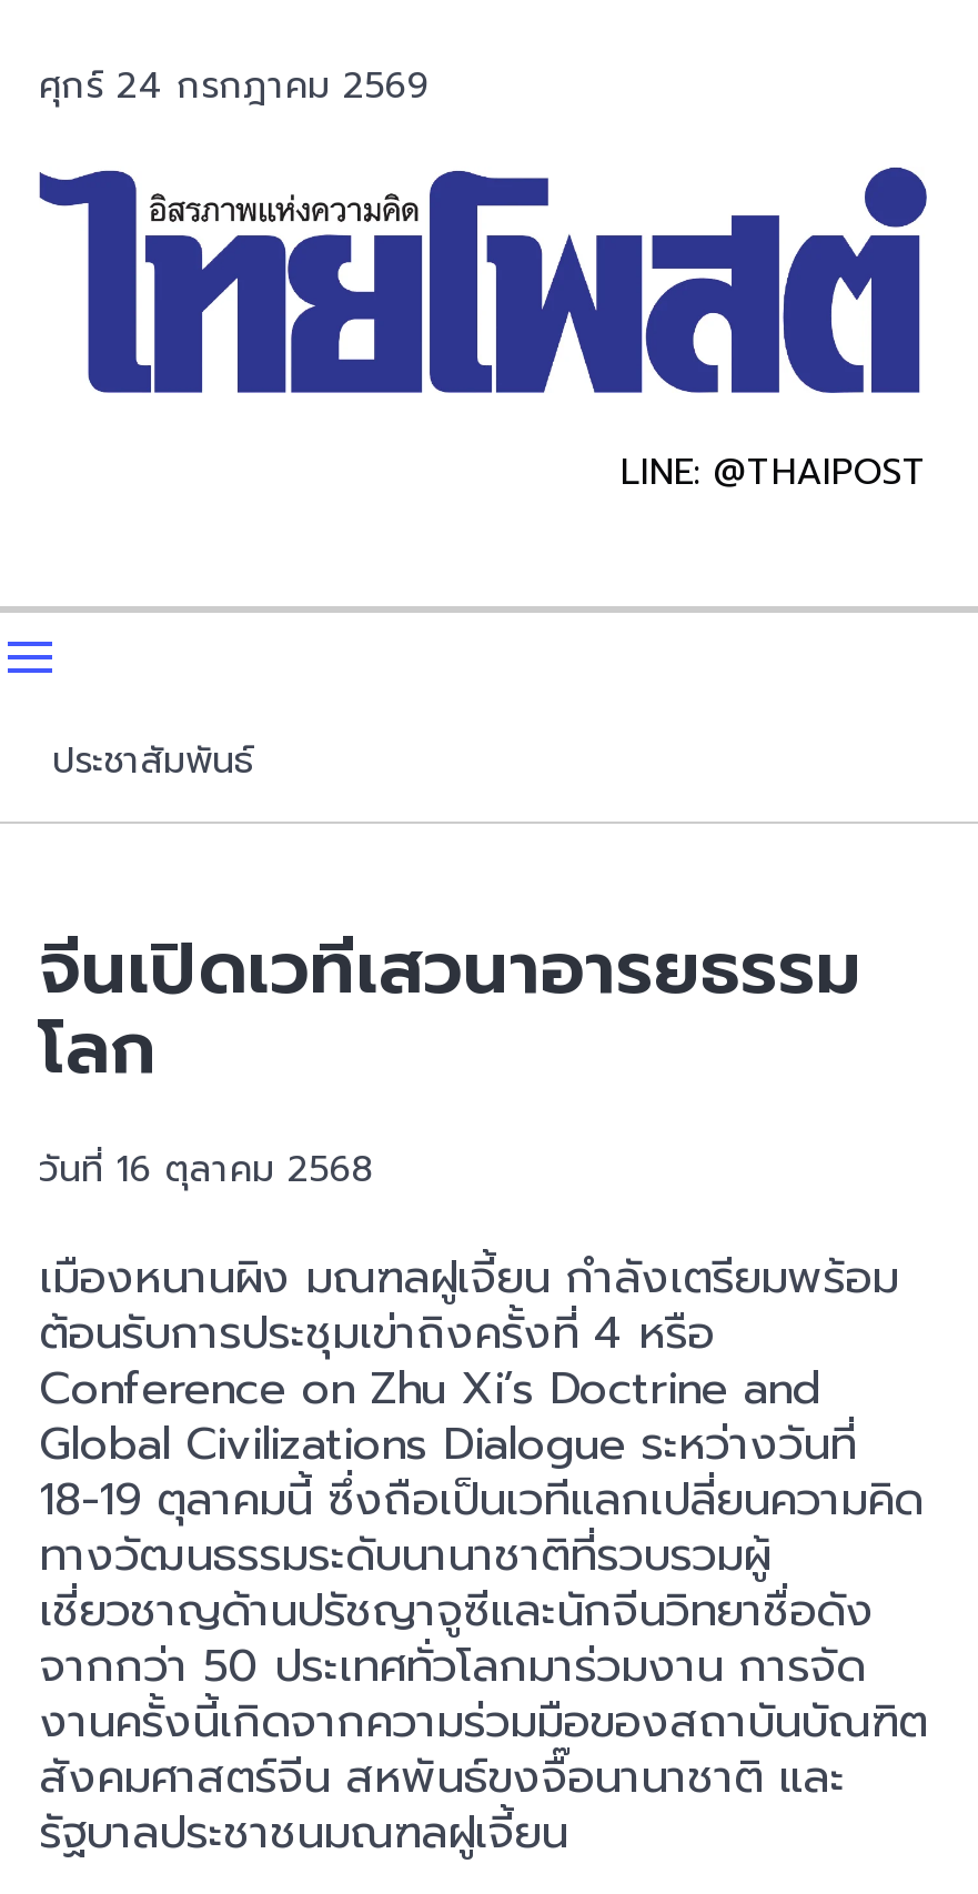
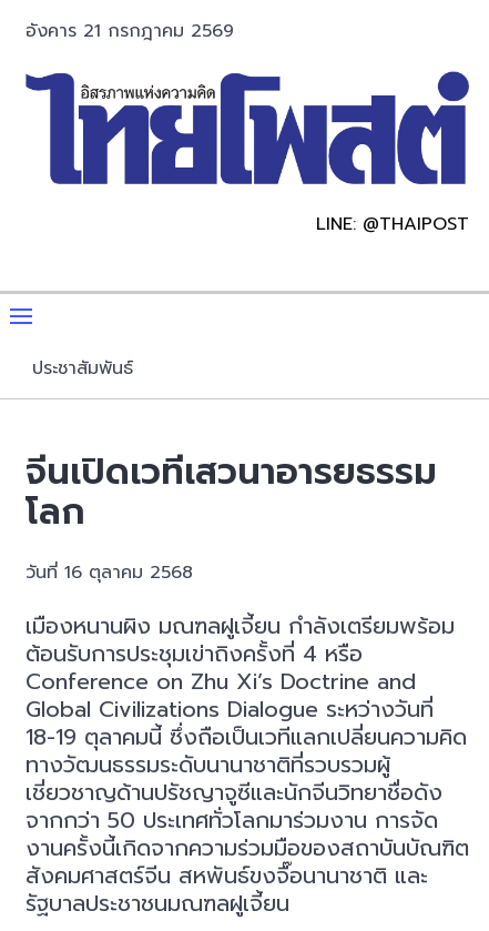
[39,60,430,113] ศุกร์ 24 กรกฎาคม 2569 -> [26,18,234,44] อังคาร 21 กรกฎาคม 2569

